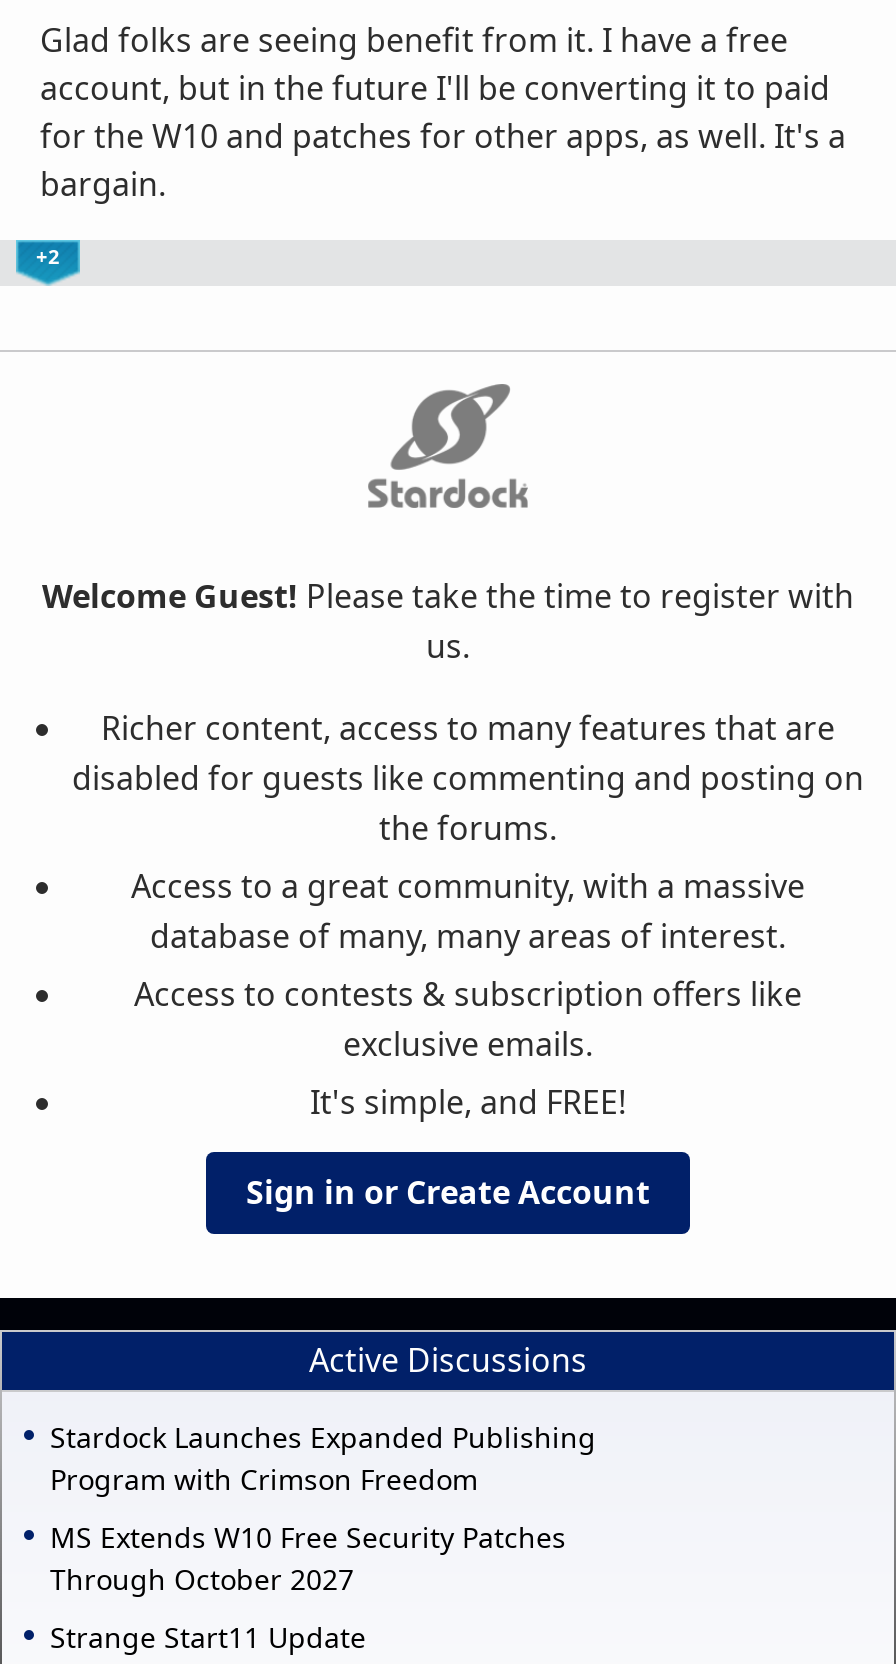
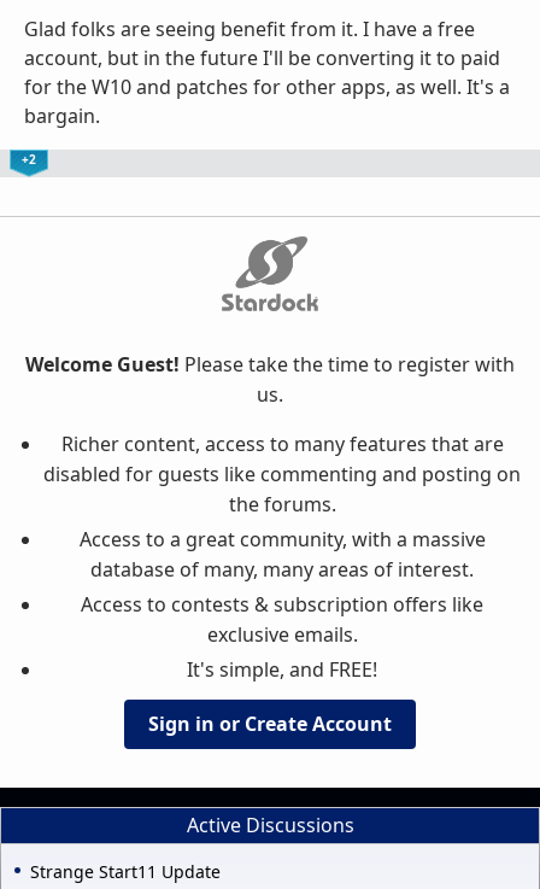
[50,1417,596,1597] Stardock Launches Expanded Publishing | Program with Crimson Freedom | MS Extends W10 Free Security Patches | Through October 2027 -> none

